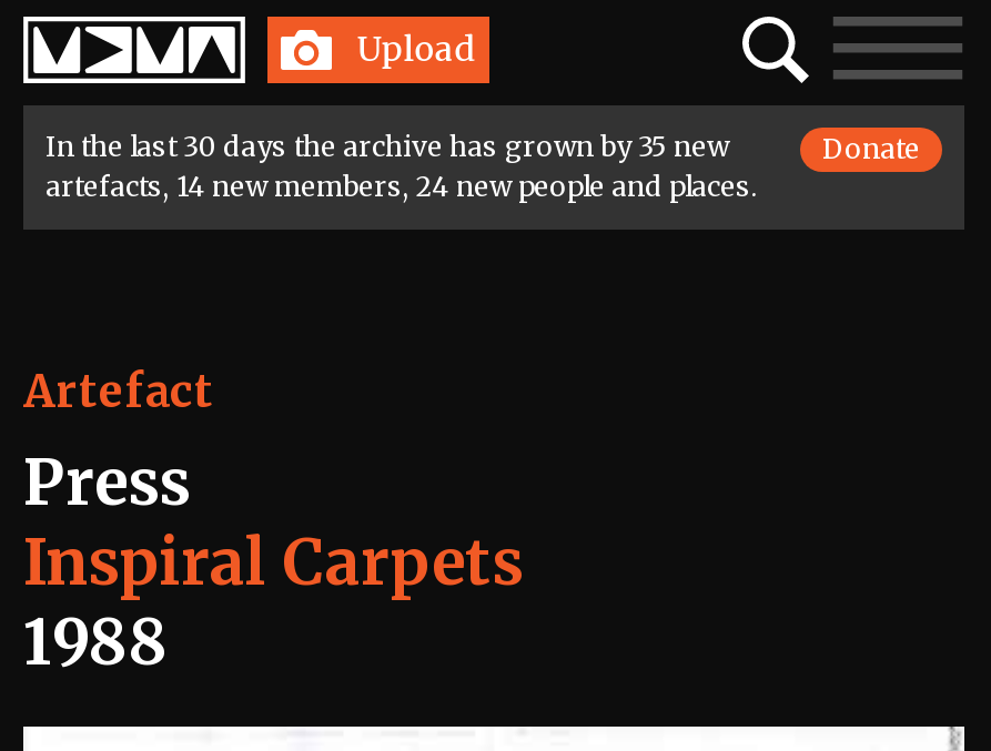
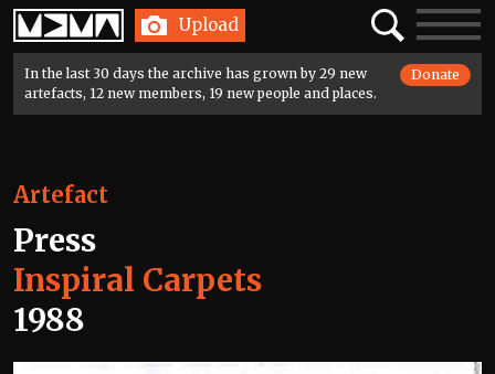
[45,130,729,163] In the last 30 days the archive has grown by 35 new -> [24,65,367,82] In the last 30 days the archive has grown by 29 new
[45,170,758,203] artefacts, 14 new members, 24 new people and places. -> [24,85,377,101] artefacts, 12 new members, 19 new people and places.

